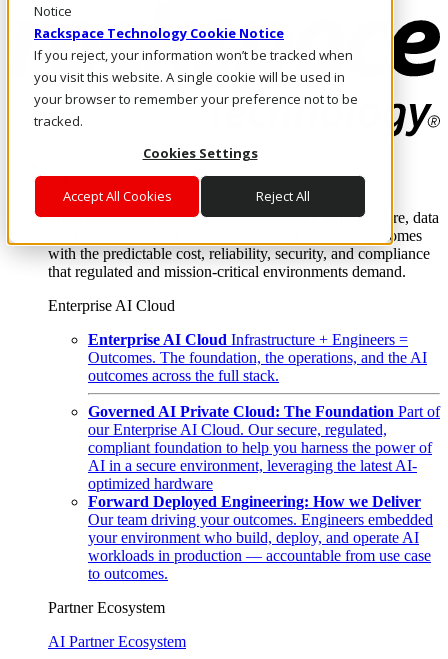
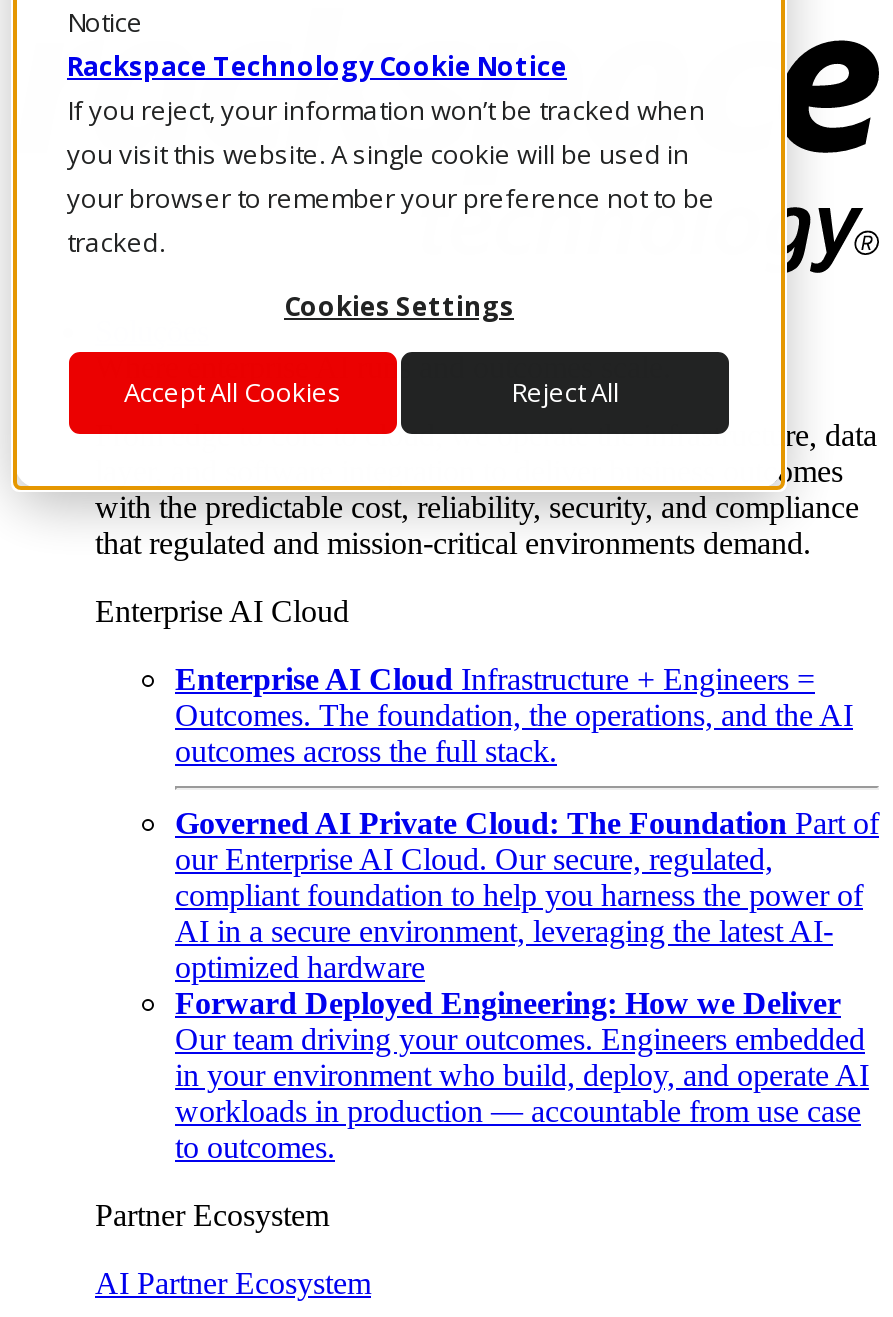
[88,529,419,546] your environment who build, deploy, and operate AI -> [175,1058,869,1092] in your environment who build, deploy, and operate AI

